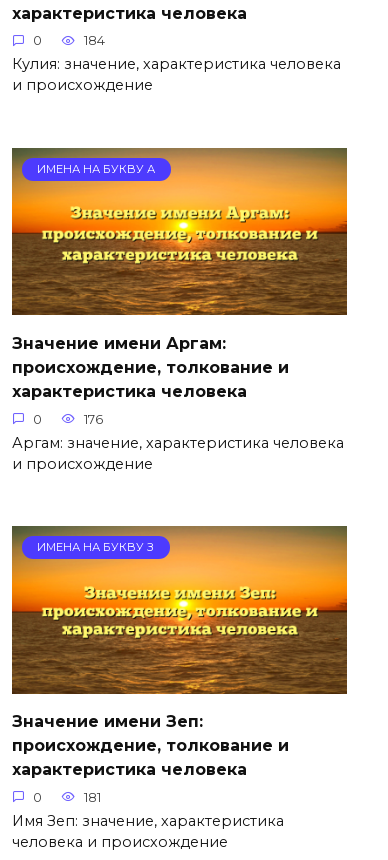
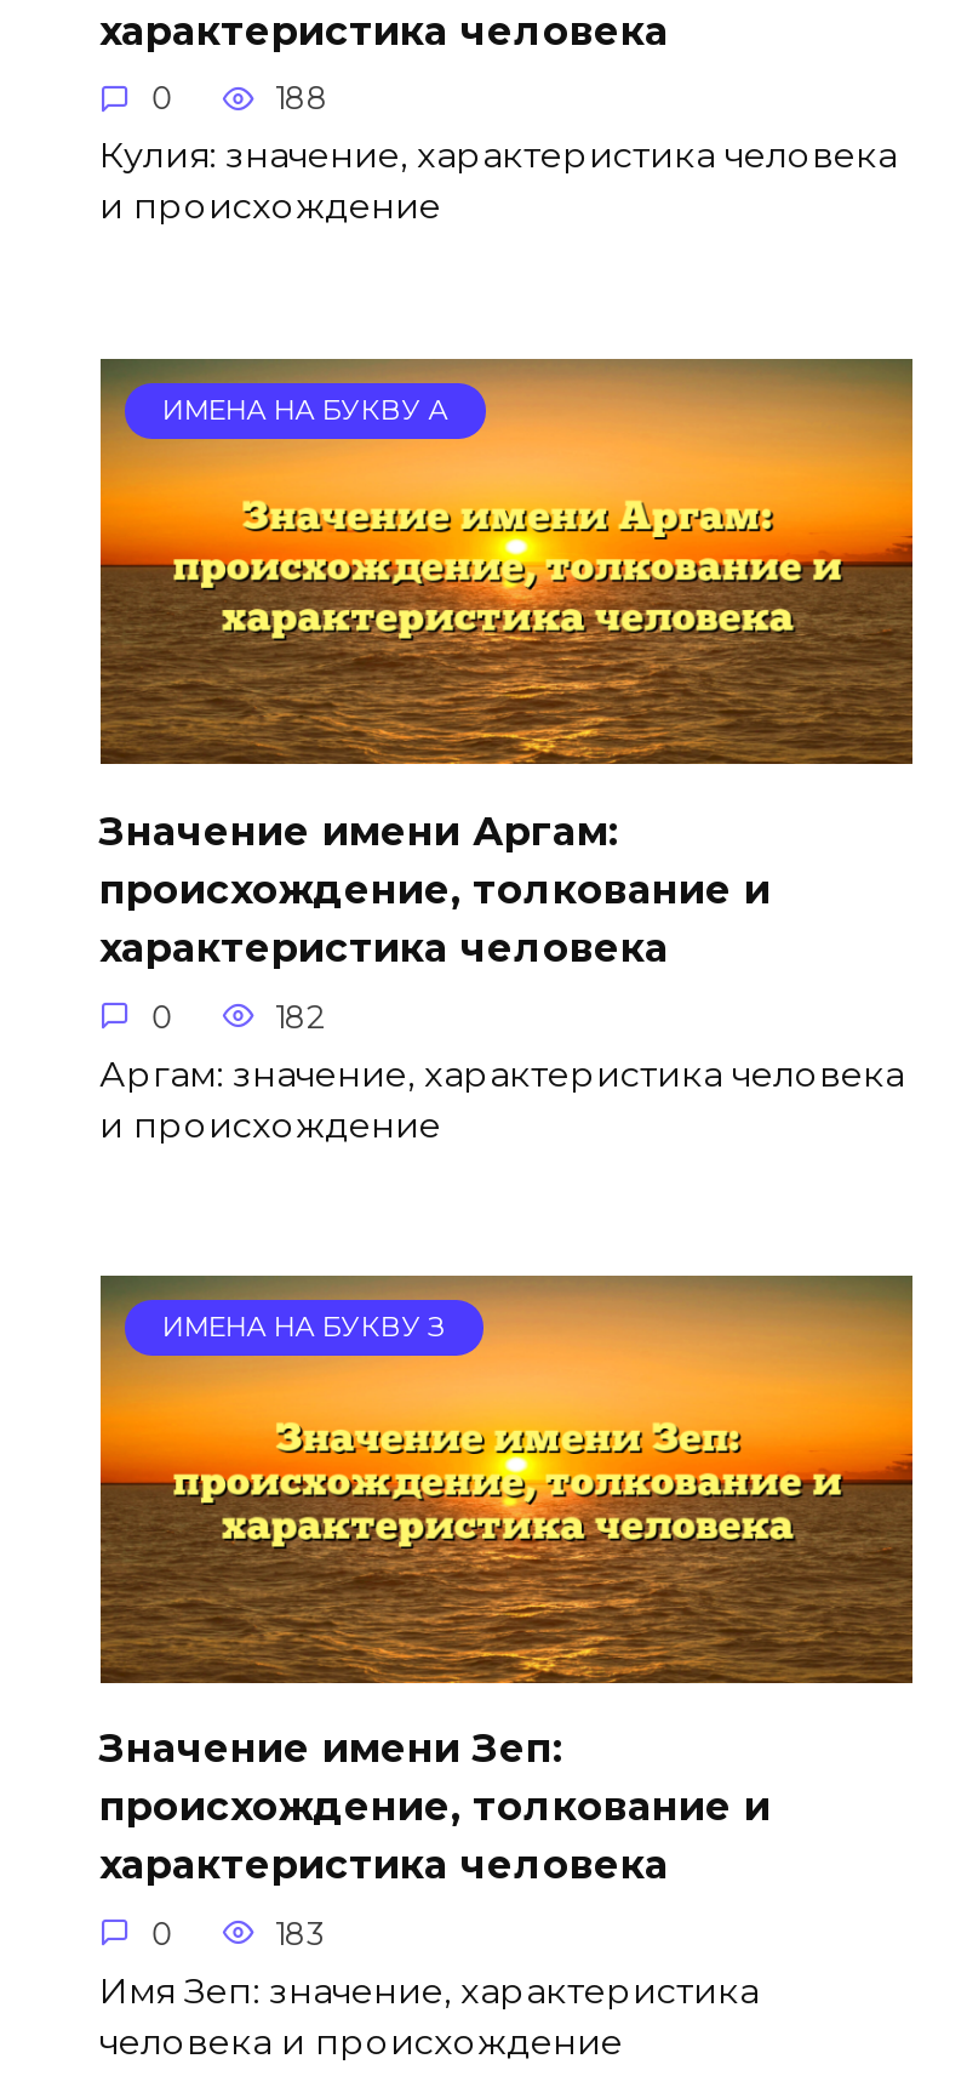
[84,33,105,48] 184 -> [275,81,328,118] 188
[84,412,103,427] 176 -> [275,998,324,1035] 182
[84,790,101,805] 181 -> [275,1916,326,1952] 183

